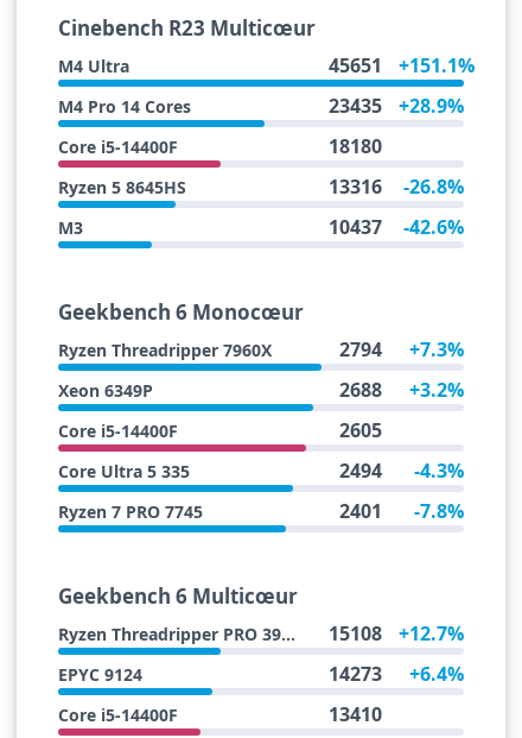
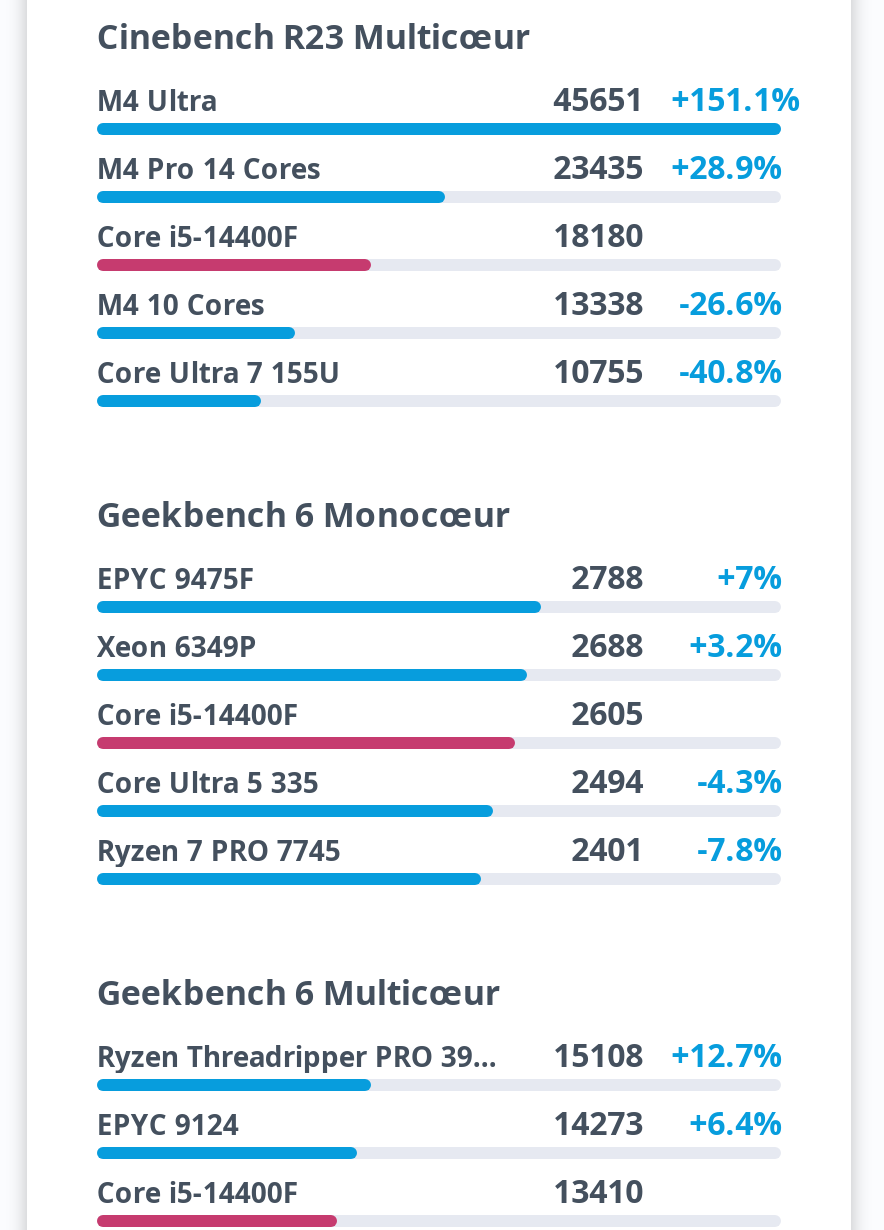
[58,174,464,200] Ryzen 5 8645HS | 13316 | -26.8% -> [97,281,781,325] M4 10 Cores | 13338 | -26.6%
[58,214,464,240] M3 | 10437 | -42.6% -> [97,349,781,393] Core Ultra 7 155U | 10755 | -40.8%
[58,336,464,362] Ryzen Threadripper 7960X | 2794 | +7.3% -> [97,555,781,599] EPYC 9475F | 2788 | +7%

